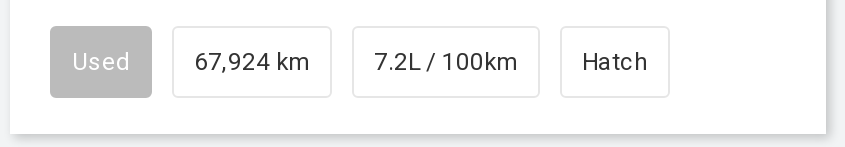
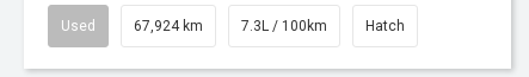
[374,48,518,76] 7.2L / 100km -> [241,18,327,34] 7.3L / 100km

